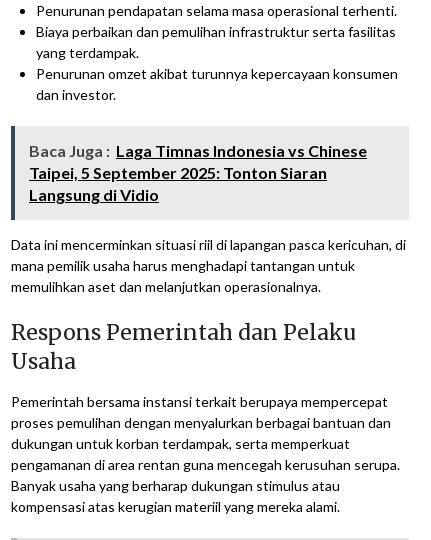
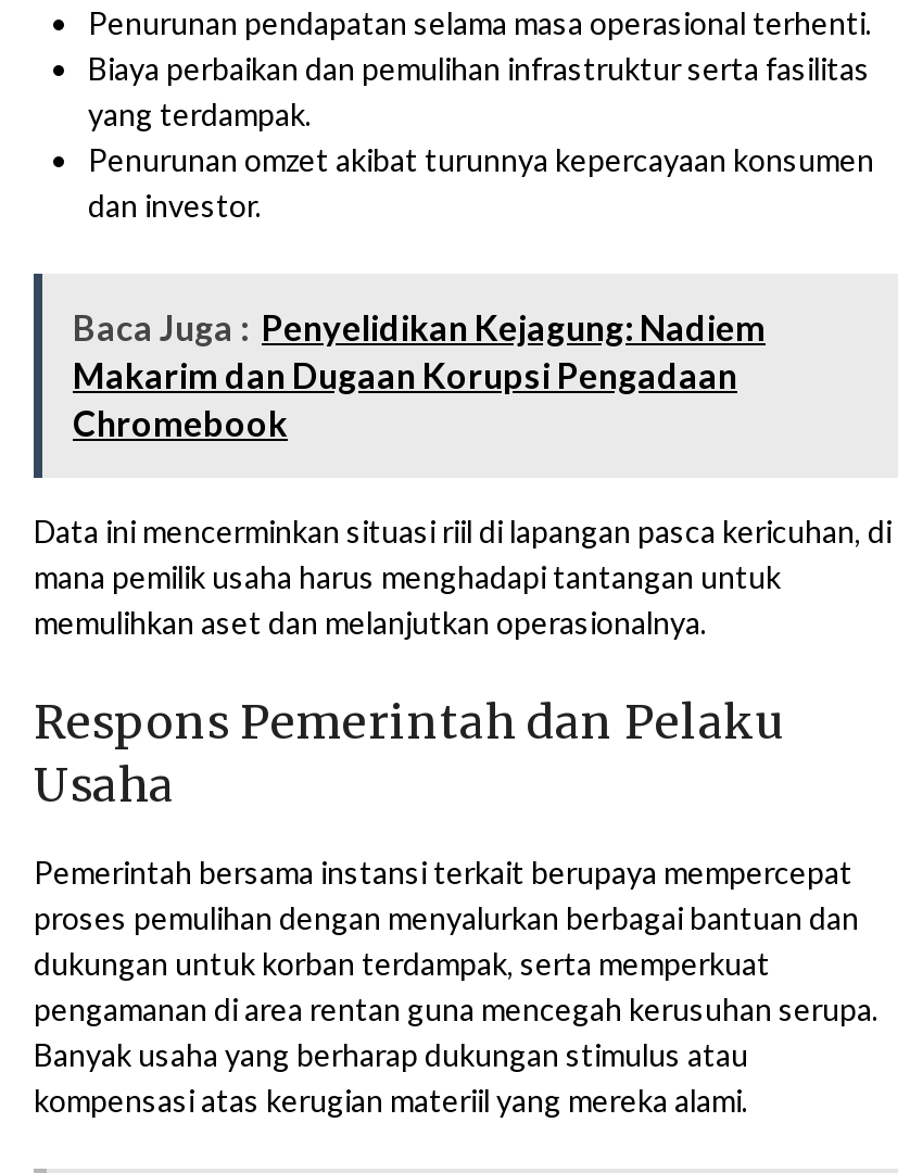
[29,141,367,204] Baca Juga : Laga Timnas Indonesia vs Chinese | Taipei, 5 September 2025: Tonton Siaran | Langsung di Vidio -> [73,306,766,443] Baca Juga : Penyelidikan Kejagung: Nadiem | Makarim dan Dugaan Korupsi Pengadaan | Chromebook

